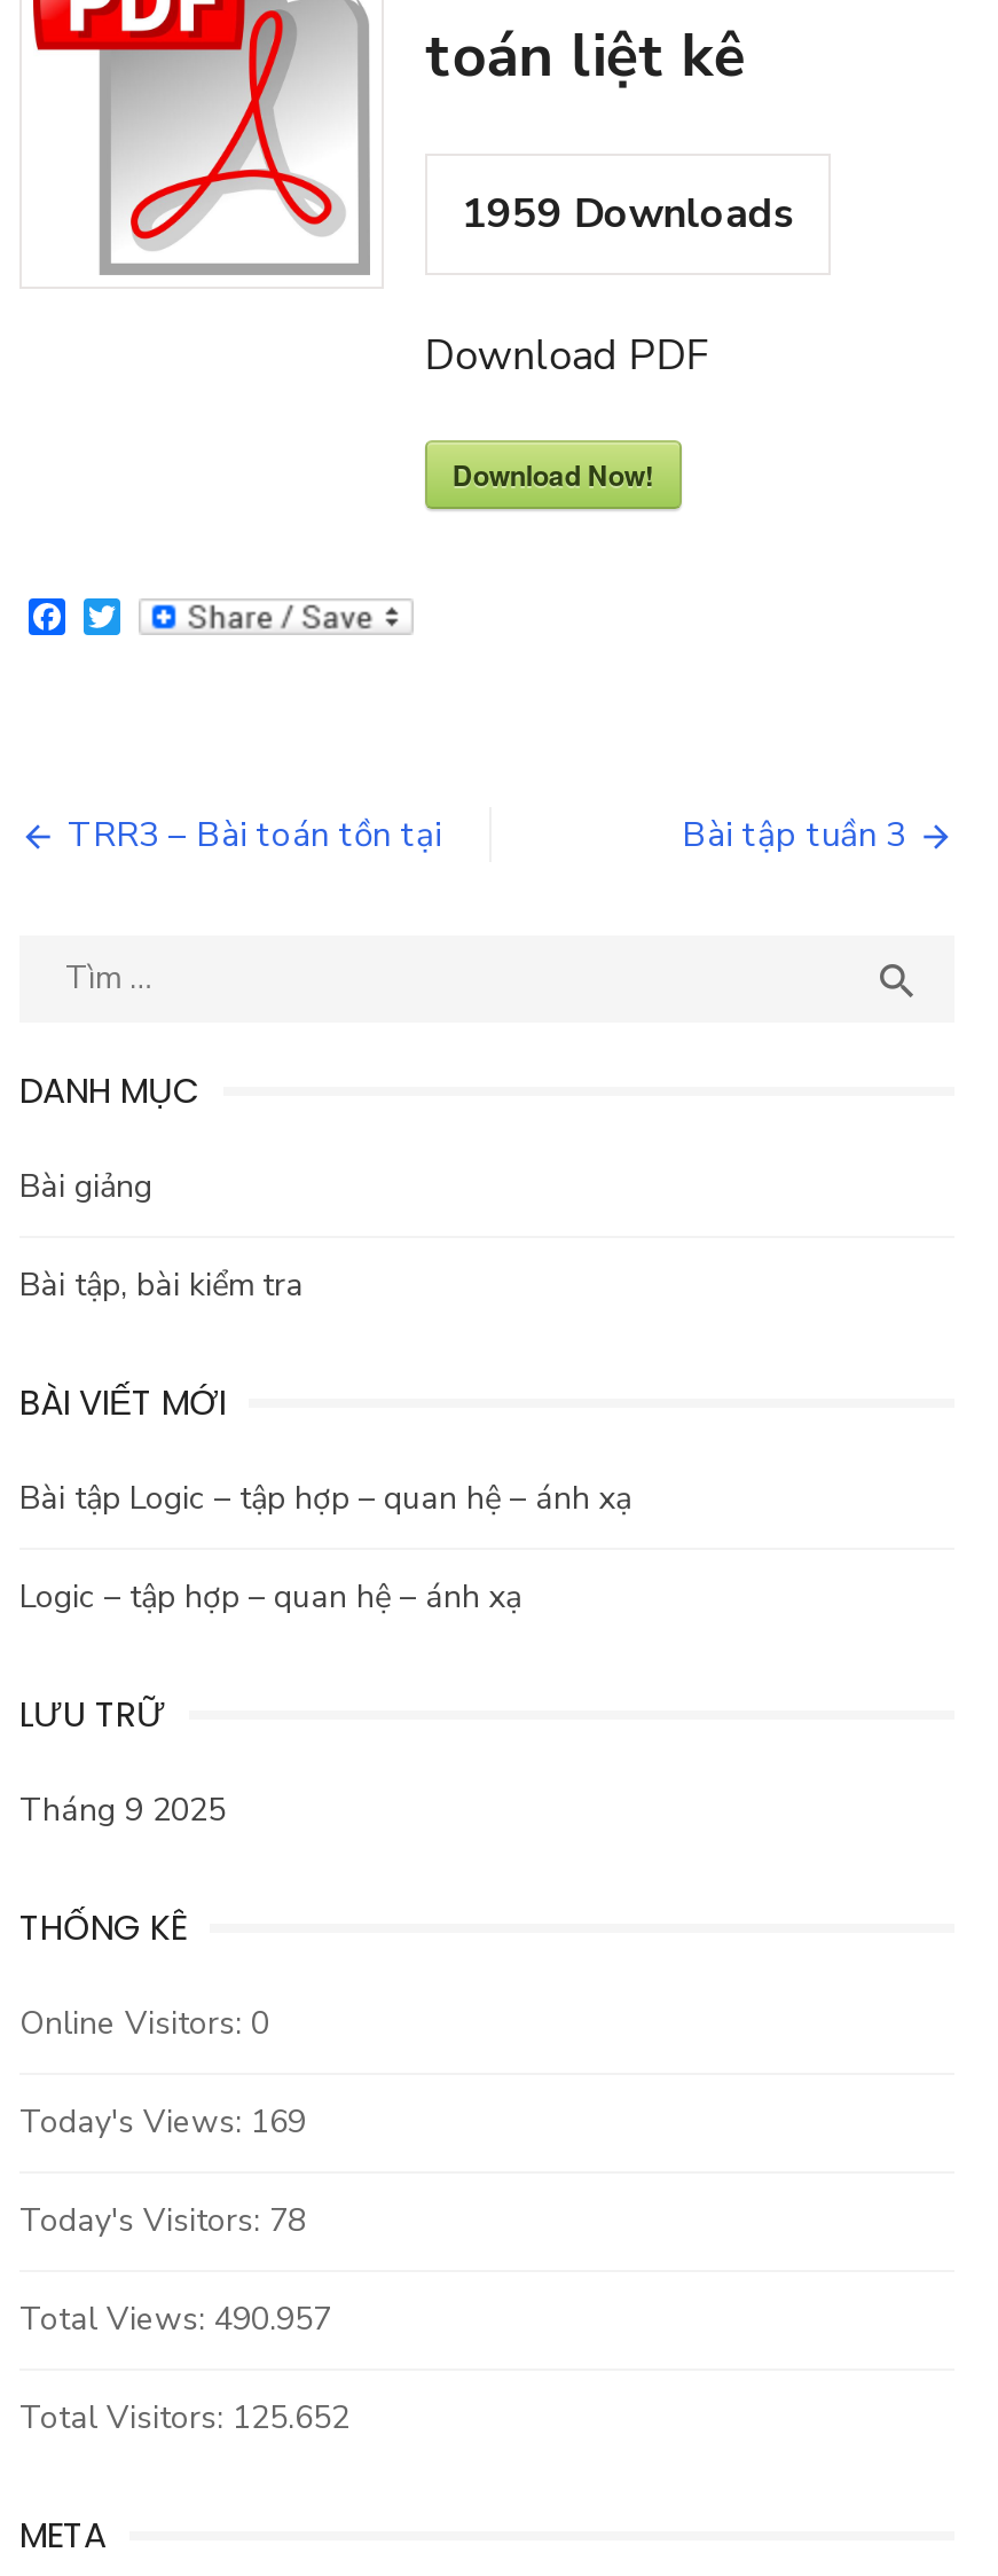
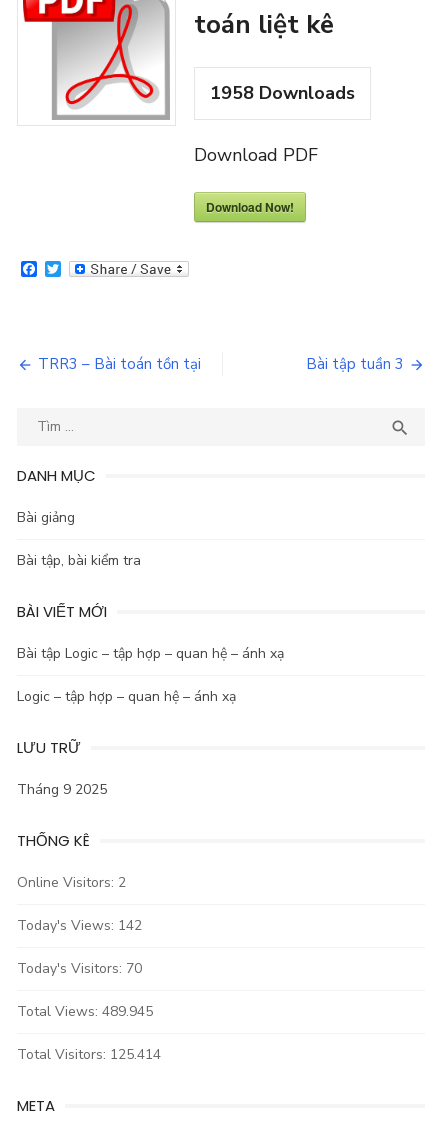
[462,187,794,242] 1959 Downloads -> [210,81,355,105] 1958 Downloads
[19,2003,269,2046] Online Visitors: 0 -> [17,873,126,892] Online Visitors: 2
[19,2101,306,2145] Today's Views: 169 -> [17,916,142,935] Today's Views: 142
[19,2200,306,2243] Today's Visitors: 78 -> [17,959,142,978] Today's Visitors: 70
[19,2298,331,2342] Total Views: 490.957 -> [17,1002,153,1021] Total Views: 489.945
[19,2397,349,2440] Total Visitors: 125.652 -> [17,1045,161,1064] Total Visitors: 125.414

